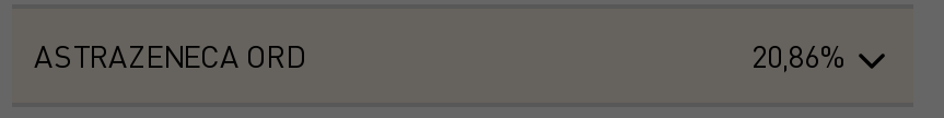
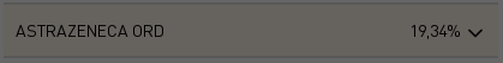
[751,35,852,74] 20,86% -> [409,19,465,40] 19,34%

